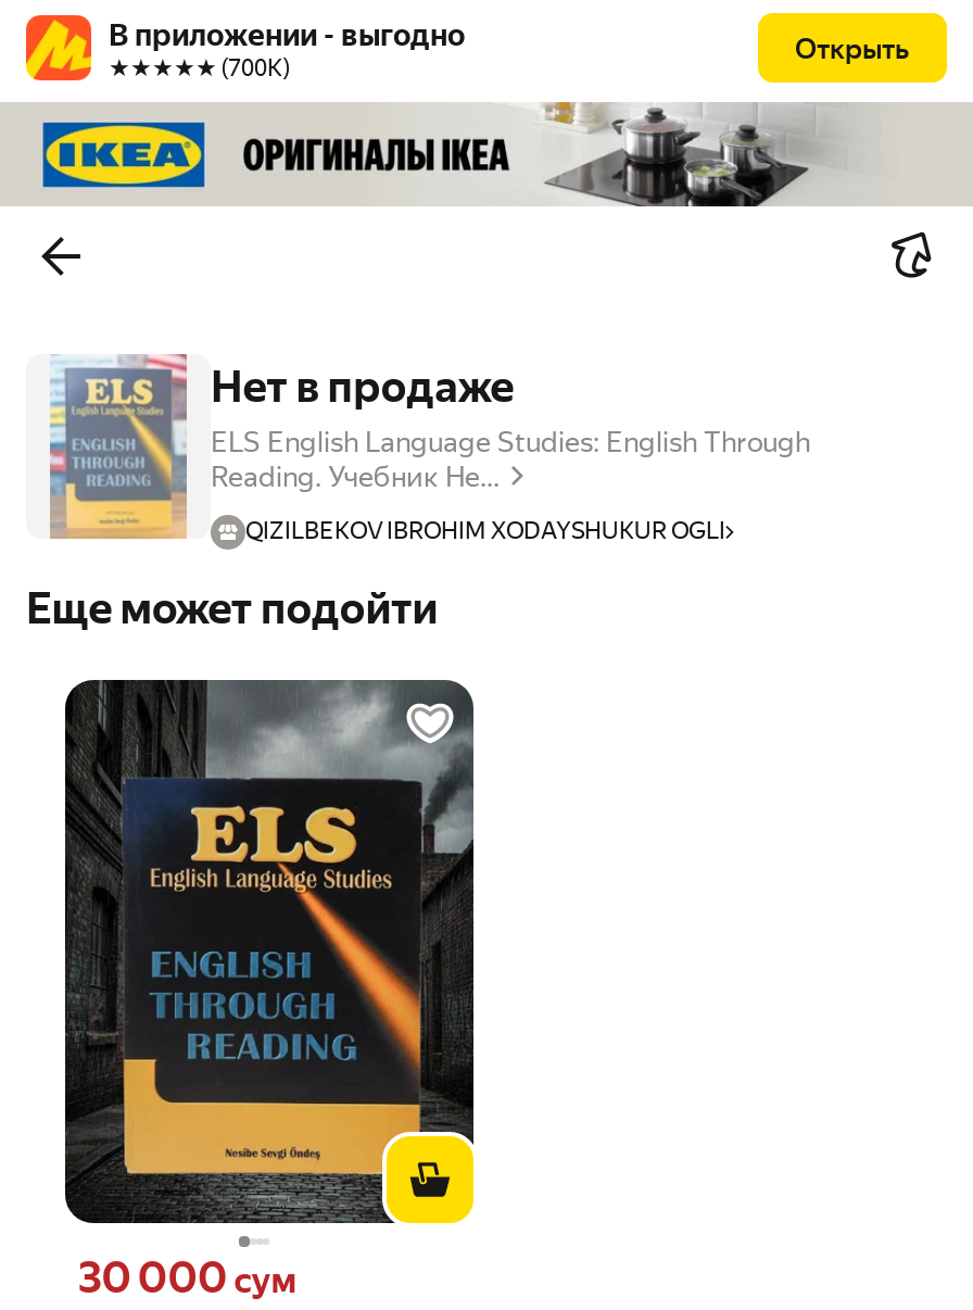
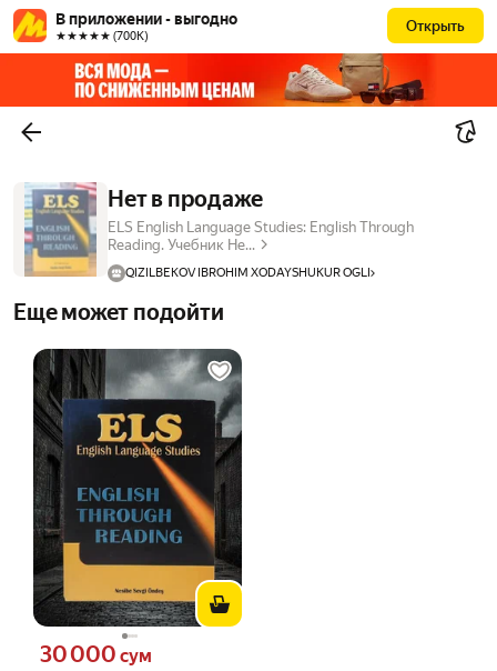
[7,100,966,209] [image] -> [3,52,494,108] [image]

